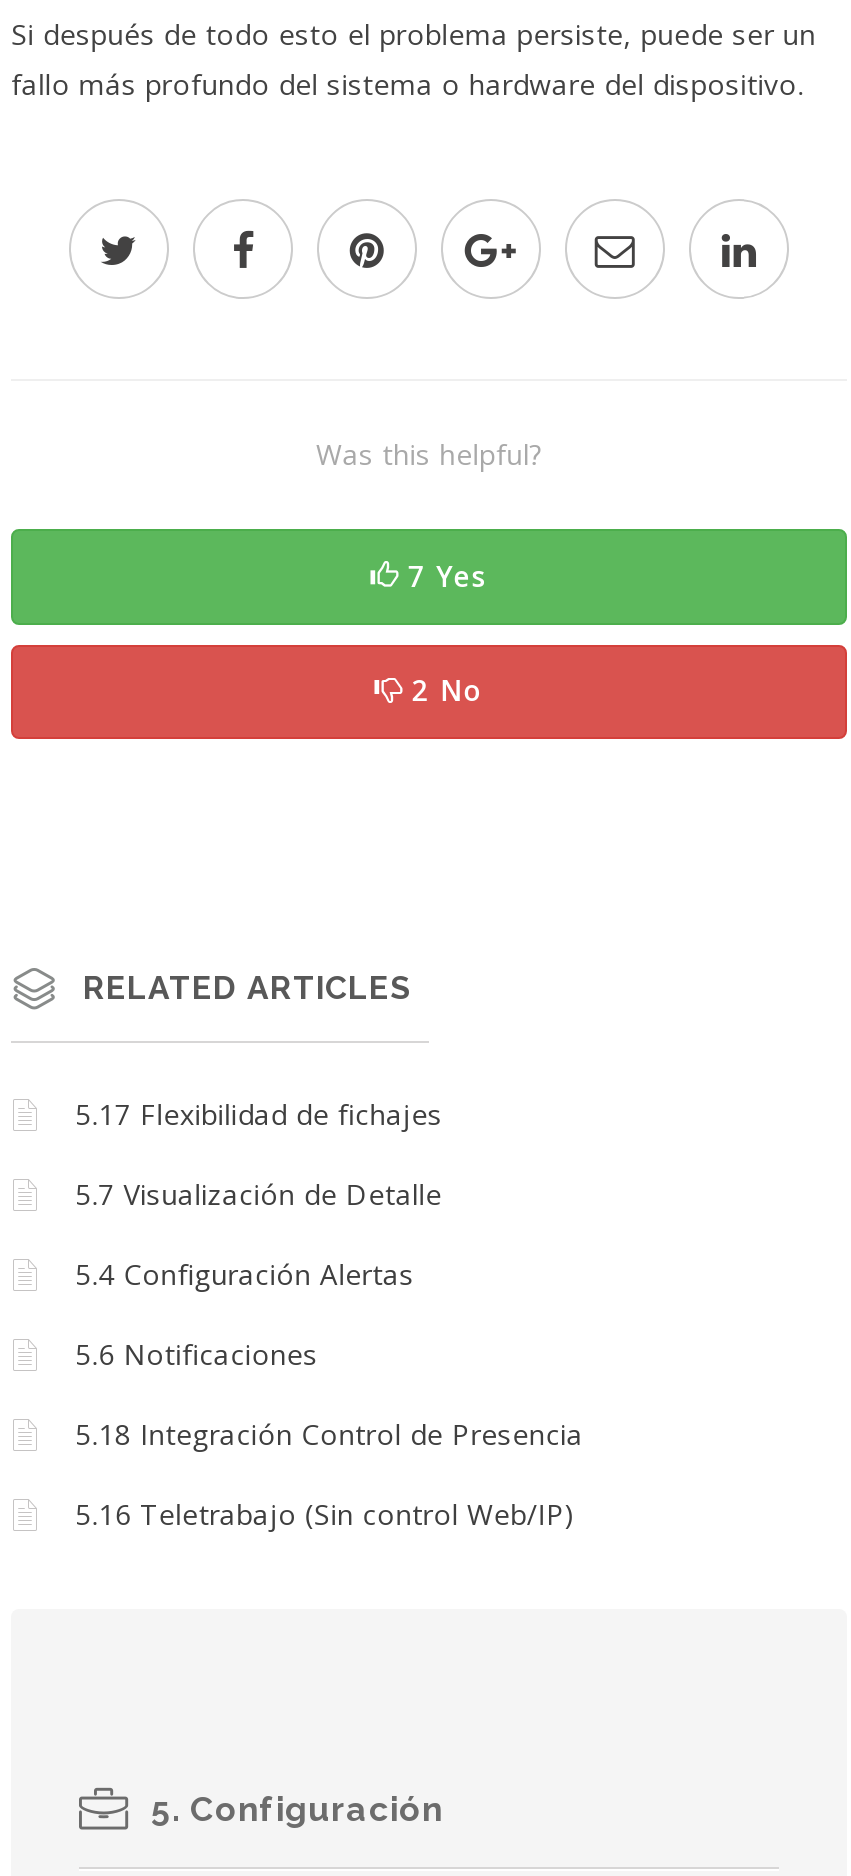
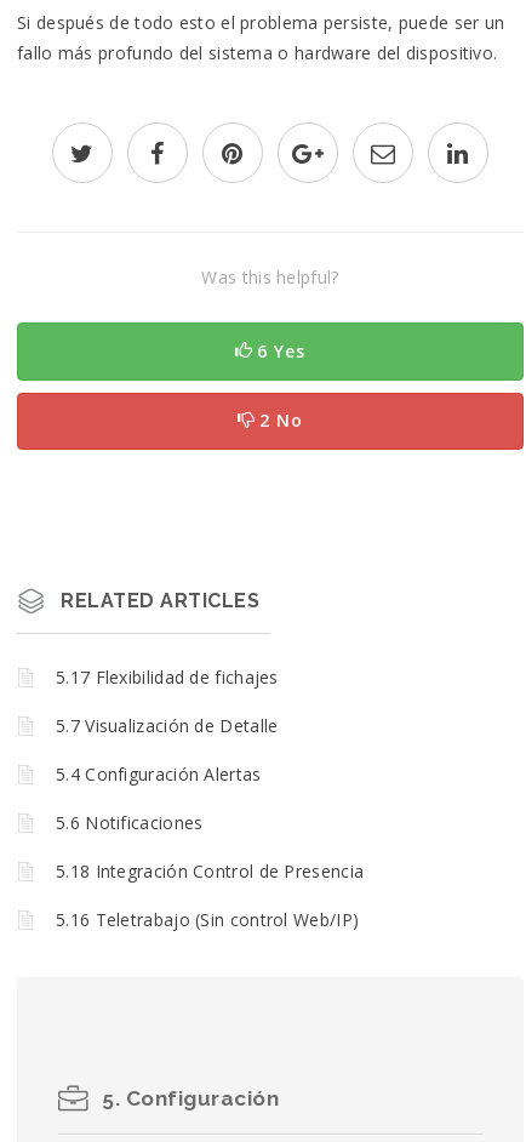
[408,557,488,595] 7 Yes -> [257,339,306,362] 6 Yes

